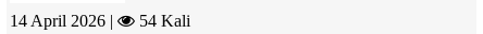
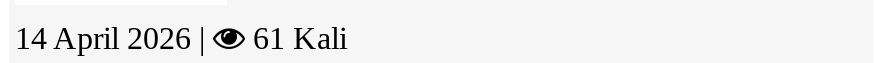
[135,11,190,30] 54 Kali -> [245,21,347,55] 61 Kali

